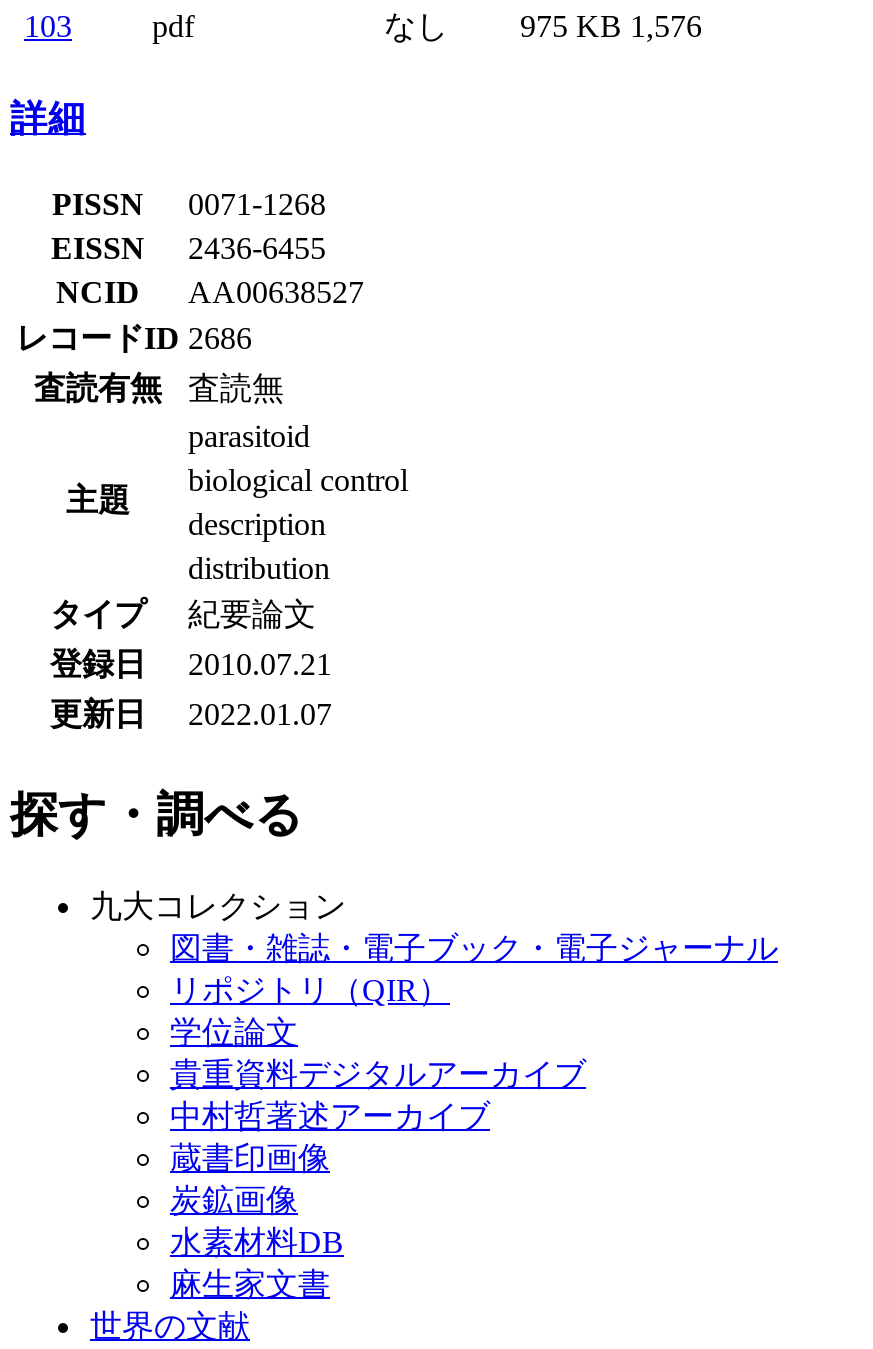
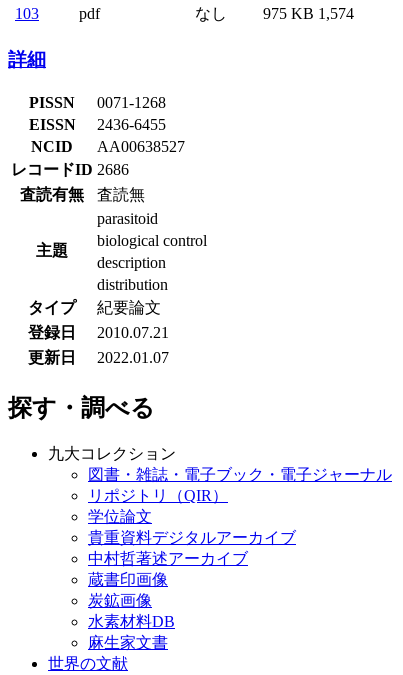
[520,9,702,43] 975 KB 1,576 -> [263,5,354,22] 975 KB 1,574

